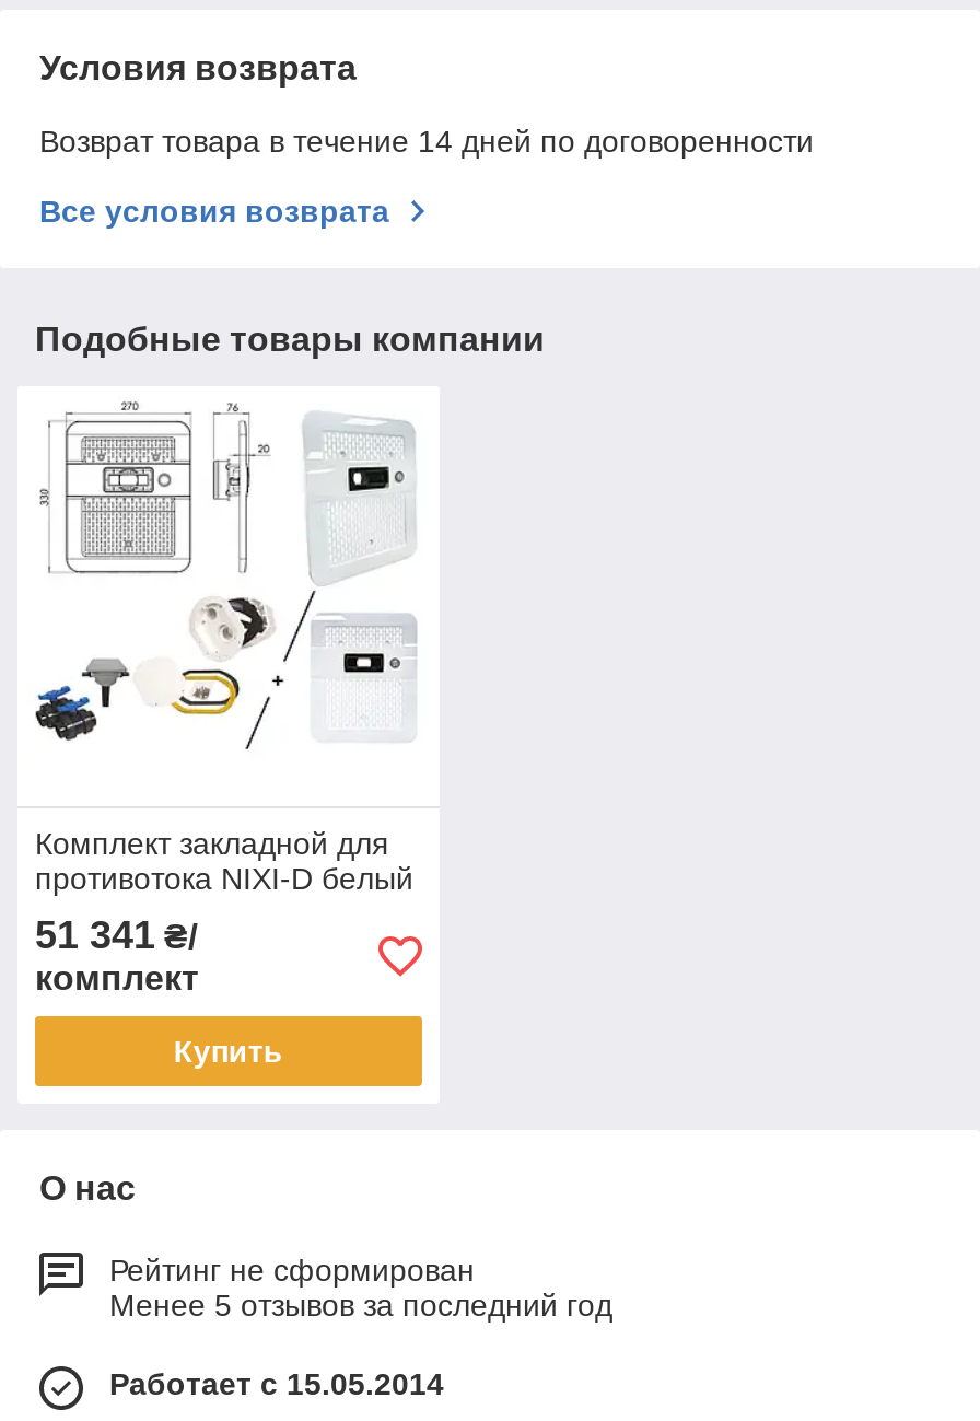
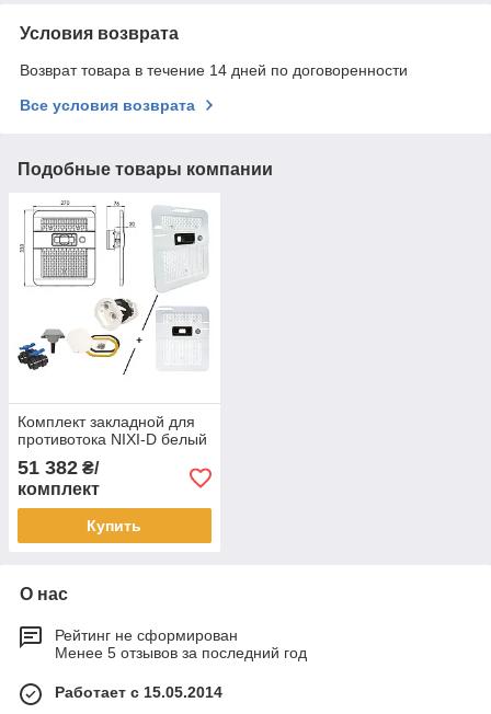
[35,914,197,958] 51 341 ₴/ -> [18,457,99,479] 51 382 ₴/

